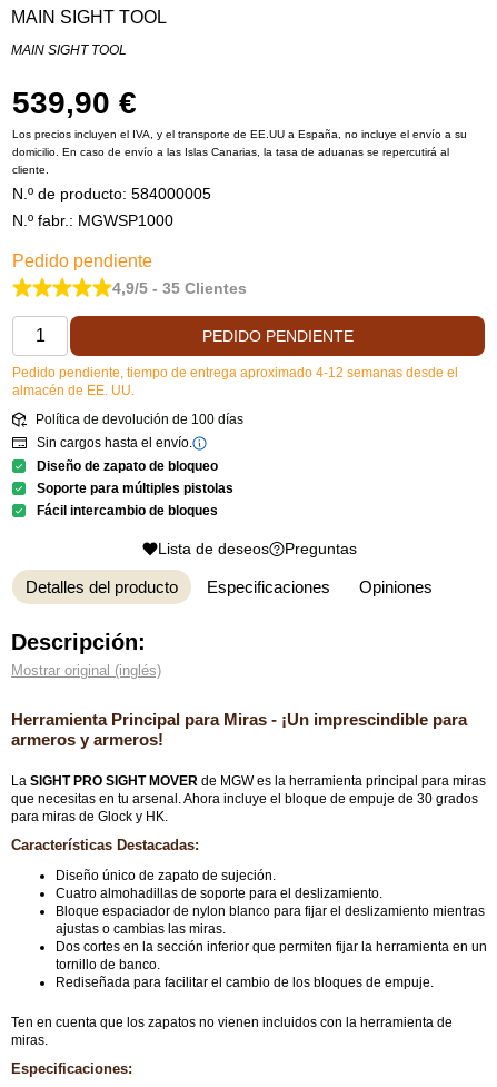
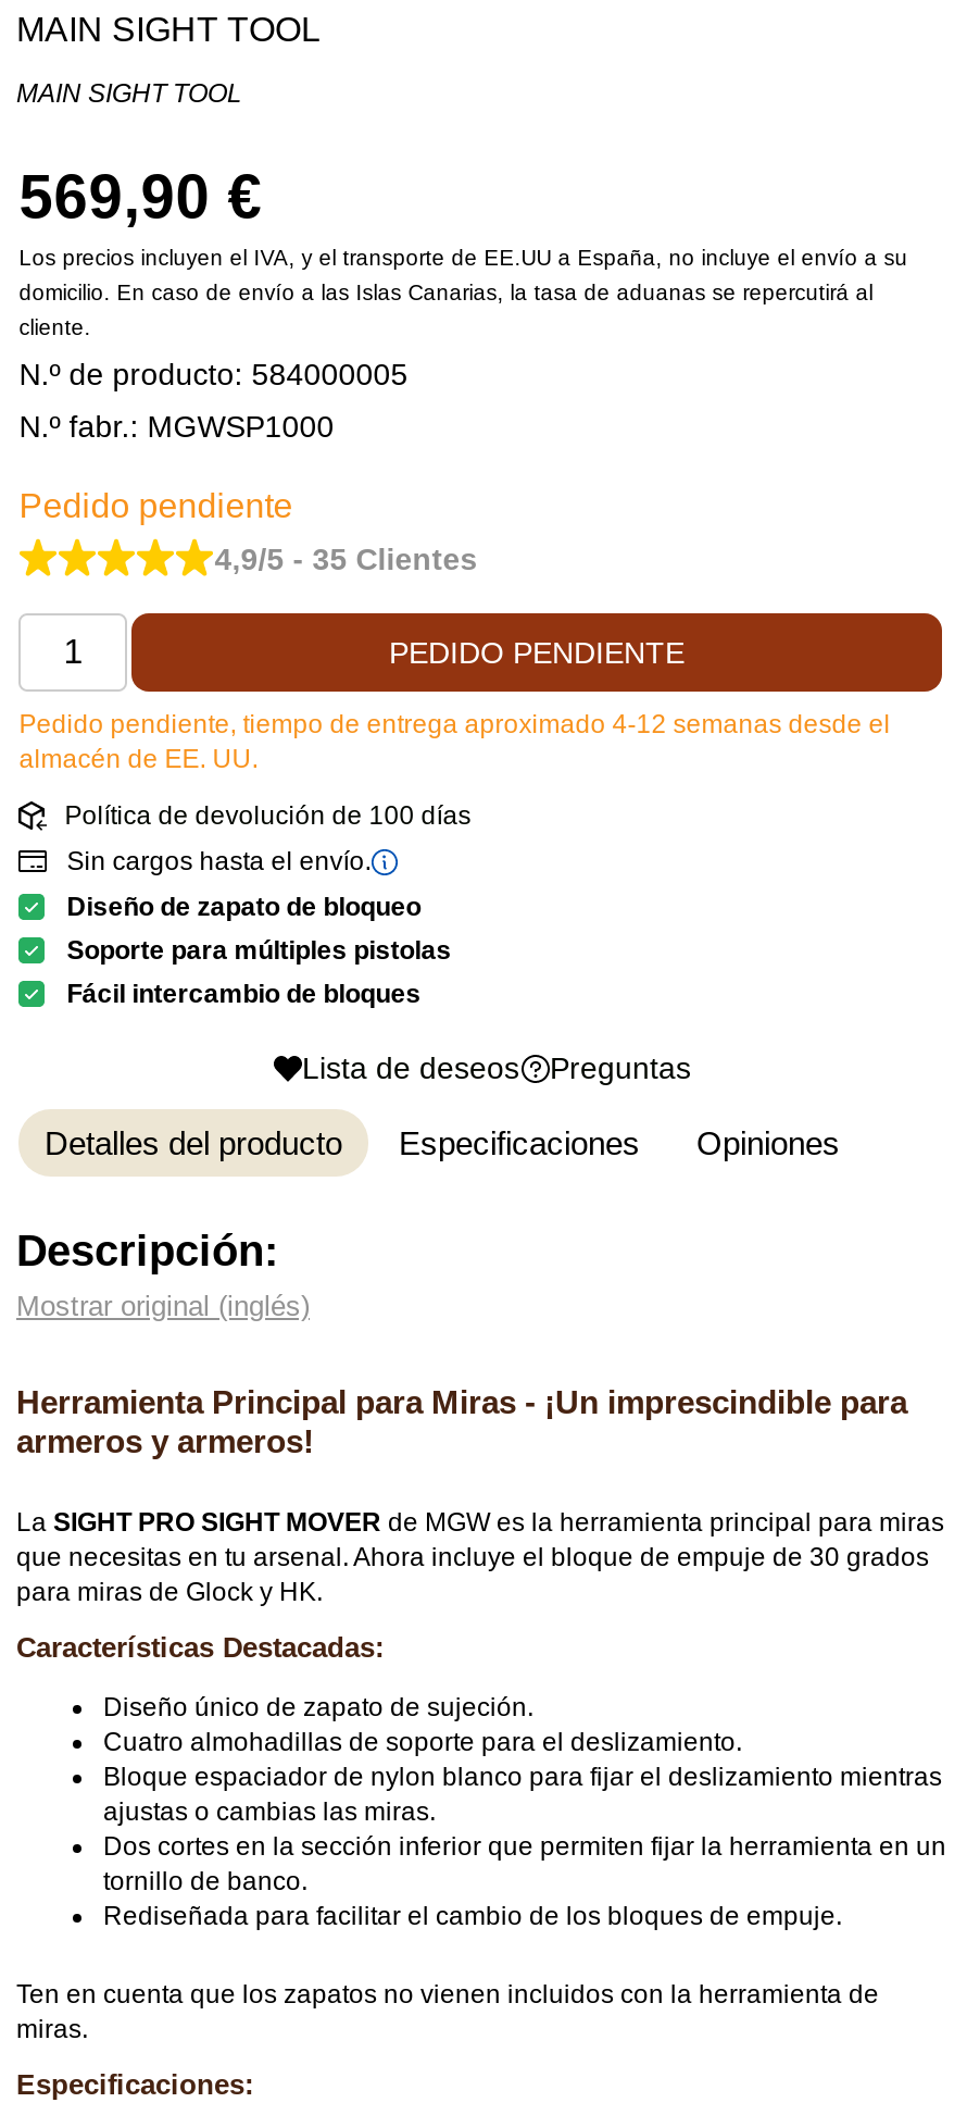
[12,86,137,120] 539,90 € -> [19,163,262,231] 569,90 €

